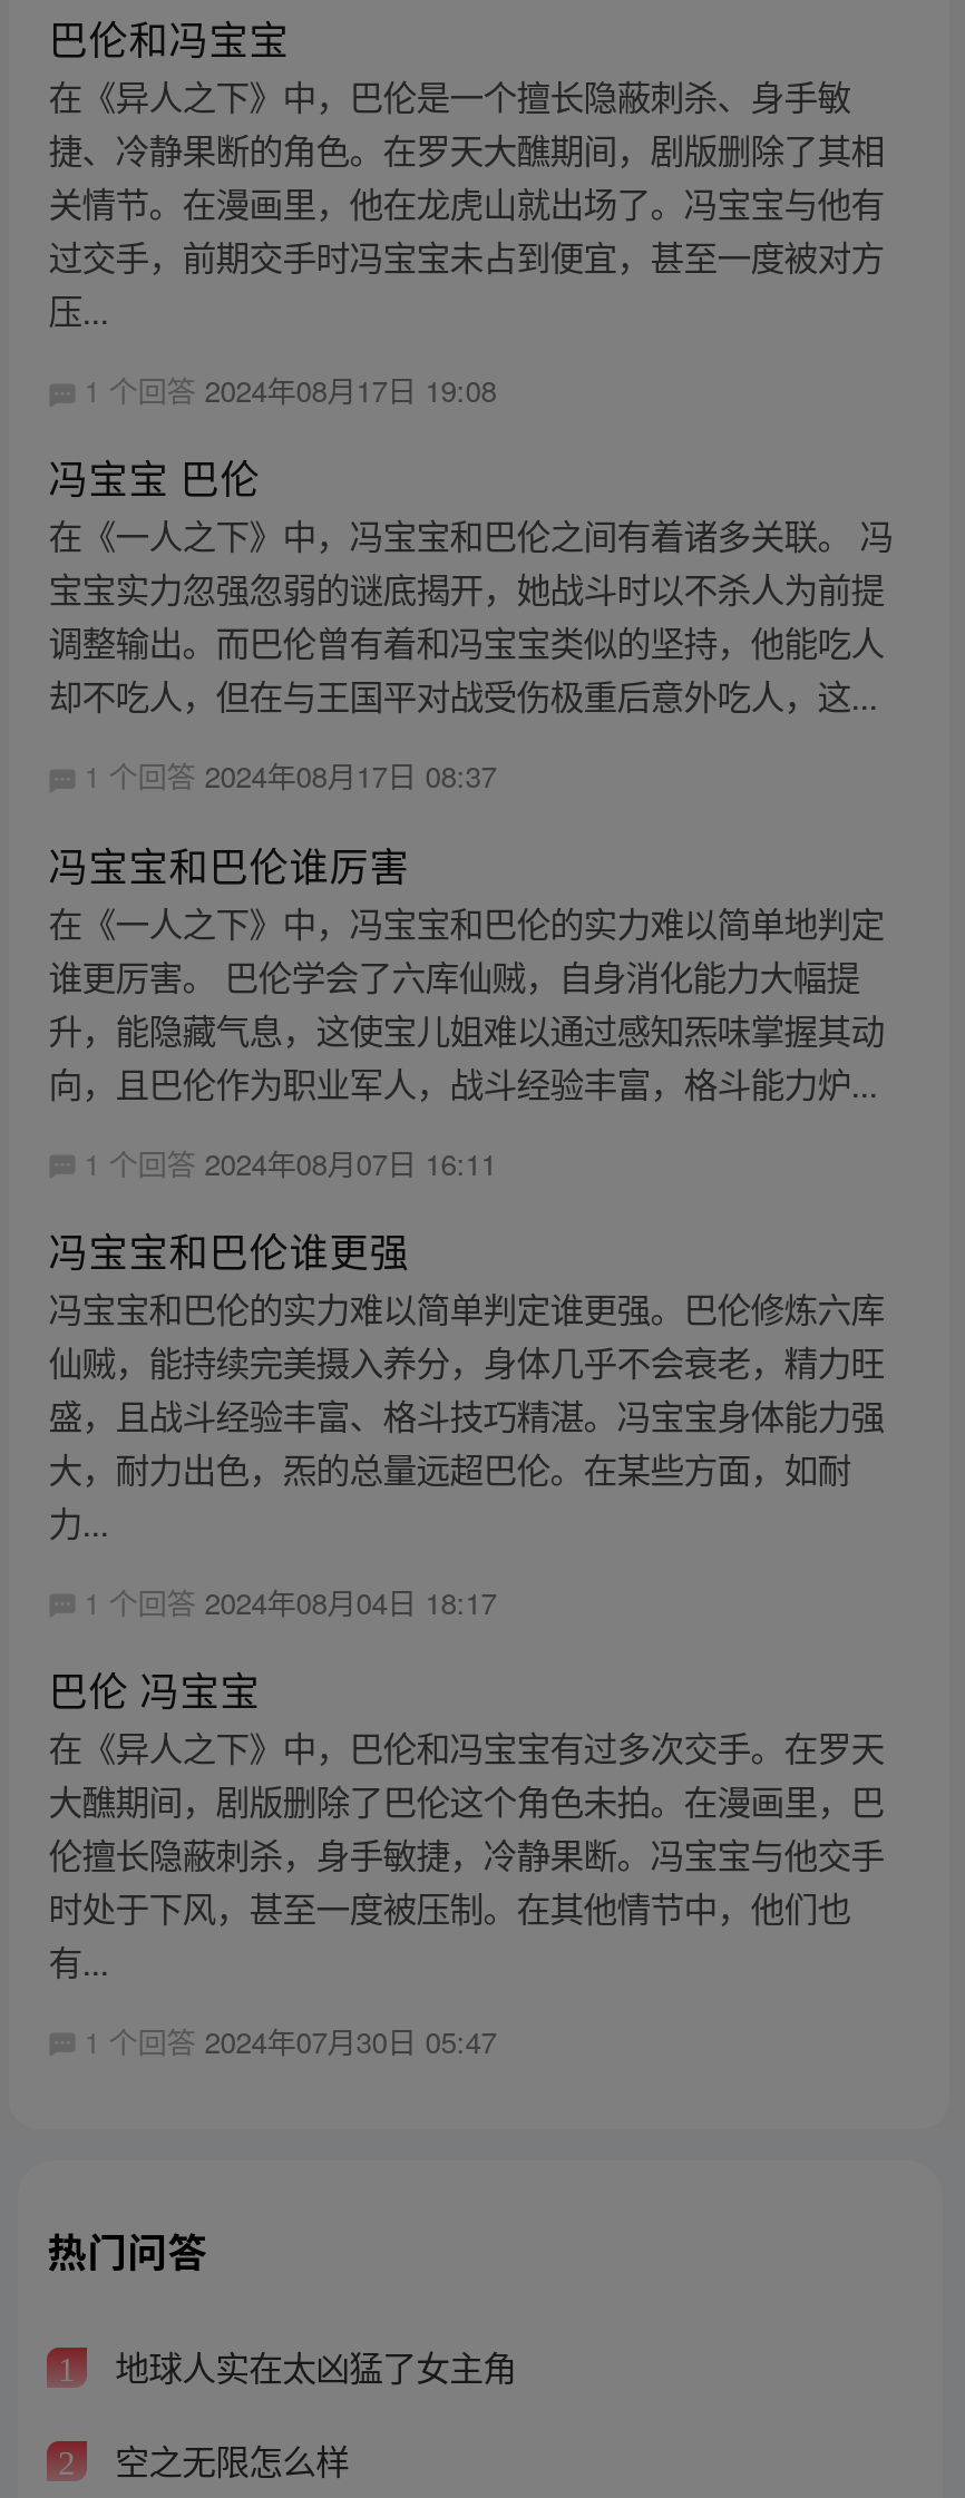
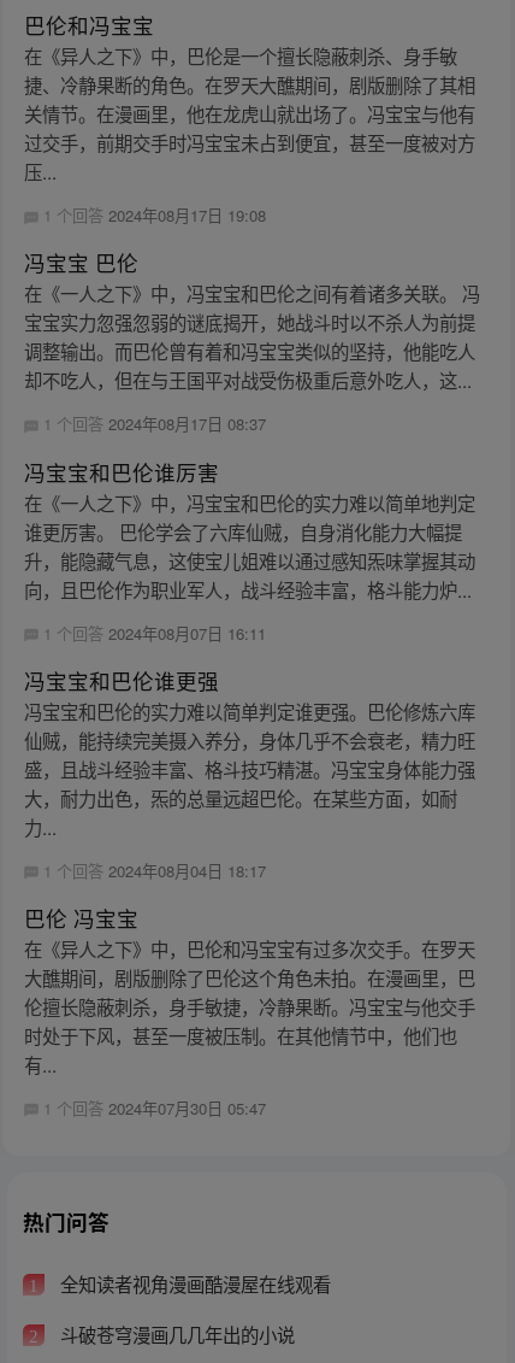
[106,2342,516,2391] 地球人实在太凶猛了女主角 -> [55,1271,330,1297] 全知读者视角漫画酷漫屋在线观看
[106,2435,349,2484] 空之无限怎么样 -> [55,1321,294,1347] 斗破苍穹漫画几几年出的小说

